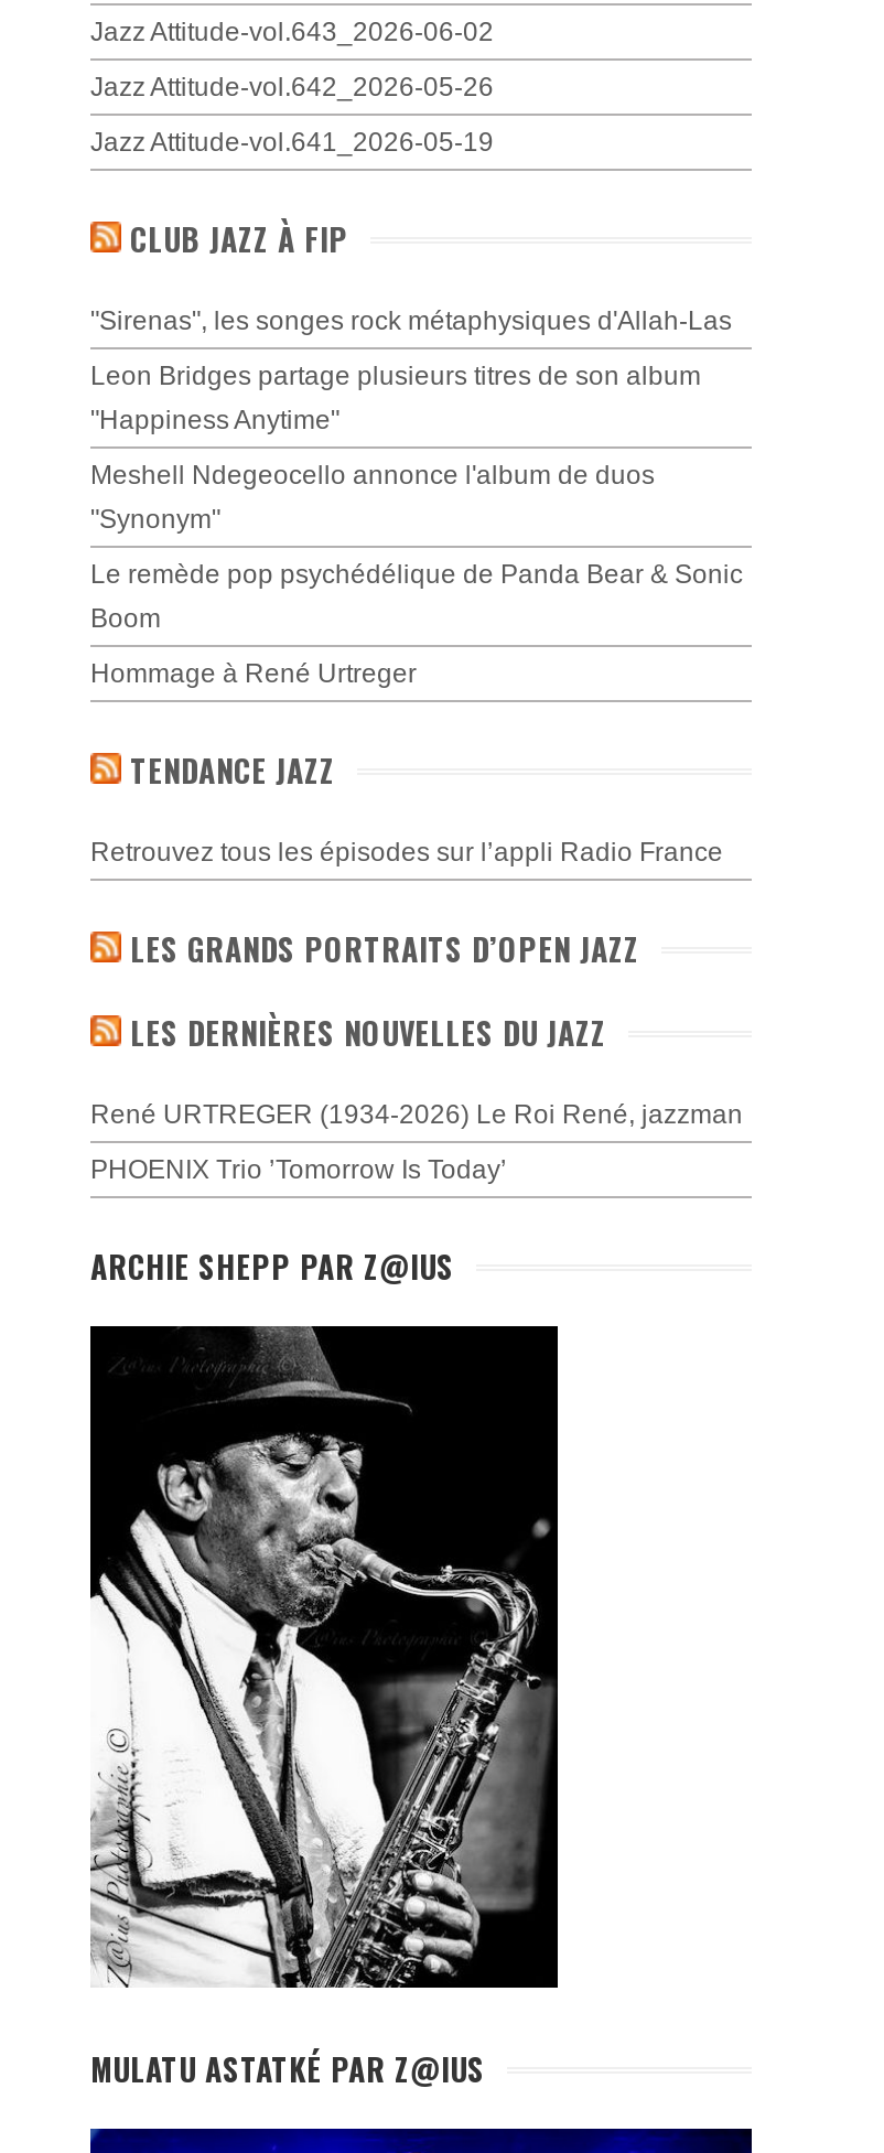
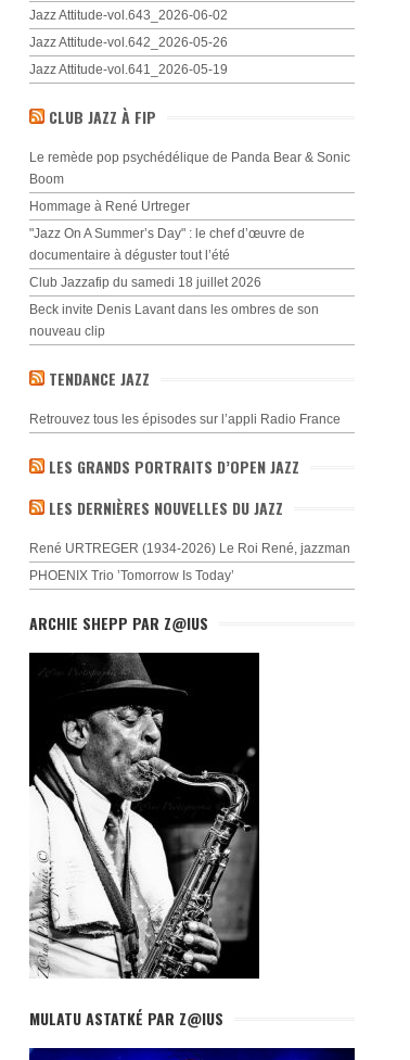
[90,304,732,534] "Sirenas", les songes rock métaphysiques d'Allah-Las | Leon Bridges partage plusieurs titres de son album | "Happiness Anytime" | Meshell Ndegeocello annonce l'album de duos | "Synonym" -> none
moved [90,558,743,688] -> [29,150,350,214]: Le remède pop psychédélique de Panda Bear & Sonic | Boom | Hommage à René Urtreger
none -> [29,226,319,339] "Jazz On A Summer’s Day" : le chef d’œuvre de | documentaire à déguster tout l’été | Club Jazzafip du samedi 18 juillet 2026 | Beck invite Denis Lavant dans les ombres de son | nouveau clip

